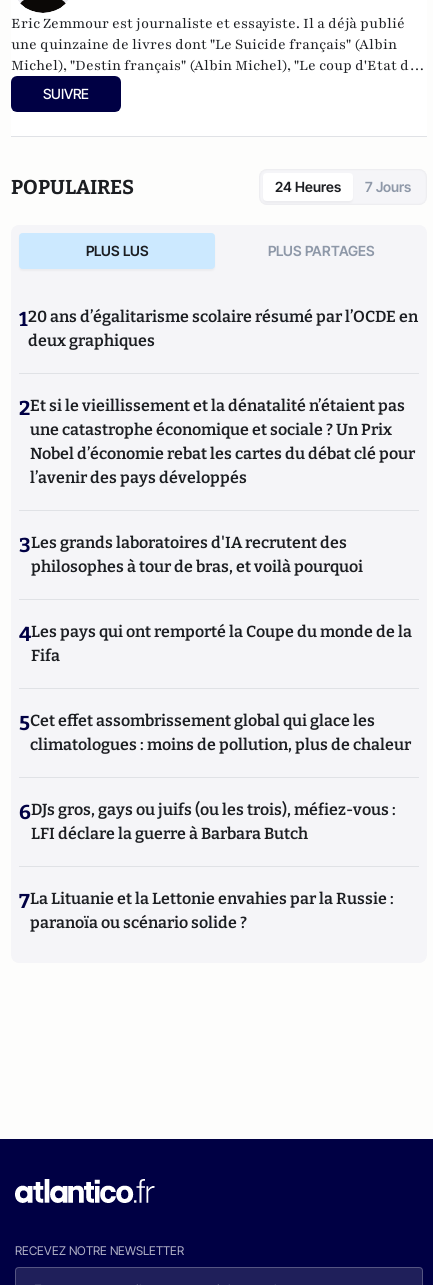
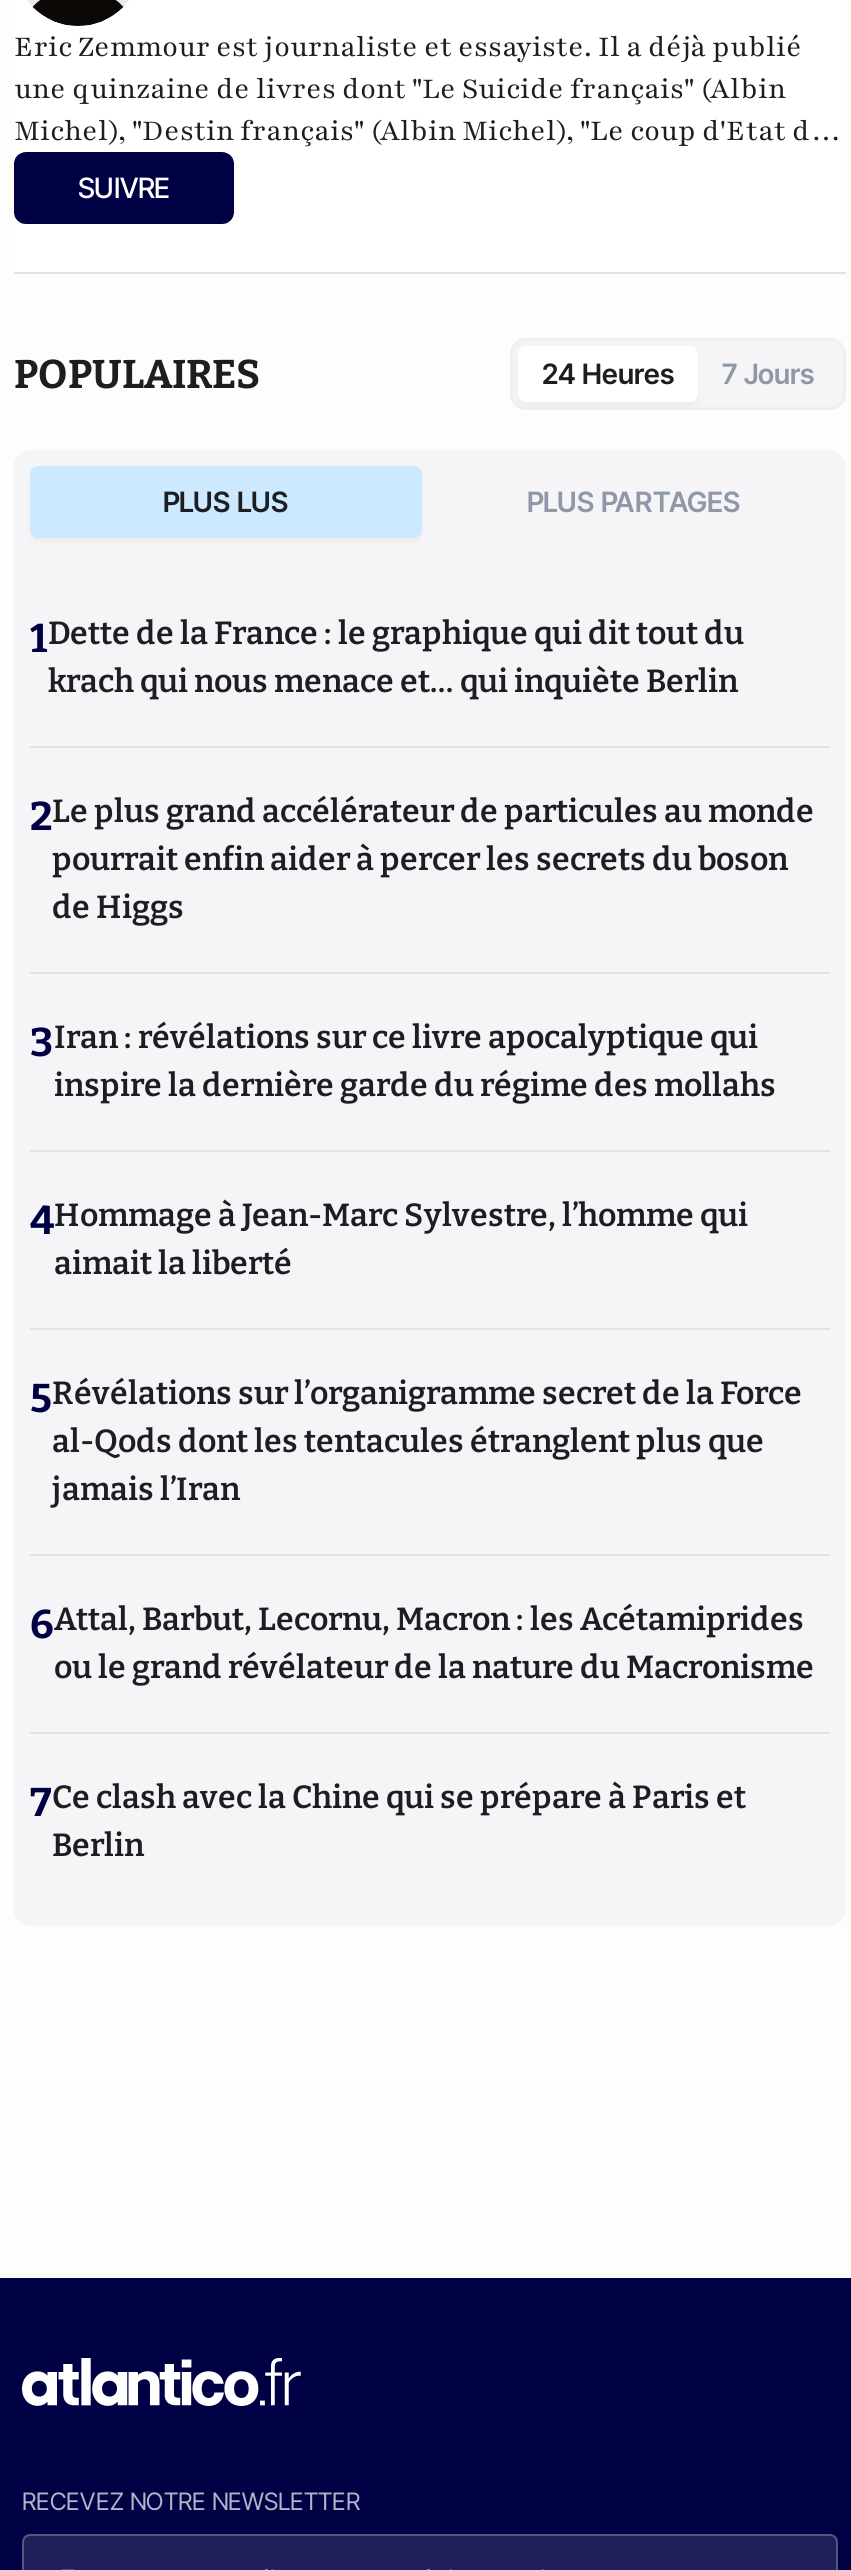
[19,307,418,350] 120 ans d’égalitarisme scolaire résumé par l’OCDE en | deux graphiques -> [30,614,744,700] 1Dette de la France : le graphique qui dit tout du | krach qui nous menace et… qui inquiète Berlin
[19,396,415,487] 2Et si le vieillissement et la dénatalité n’étaient pas | une catastrophe économique et sociale ? Un Prix | Nobel d’économie rebat les cartes du débat clé pour | l’avenir des pays développés -> [30,792,814,926] 2Le plus grand accélérateur de particules au monde | pourrait enfin aider à percer les secrets du boson | de Higgs
[19,533,363,576] 3Les grands laboratoires d'IA recrutent des | philosophes à tour de bras, et voilà pourquoi -> [30,1018,776,1104] 3Iran : révélations sur ce livre apocalyptique qui | inspire la dernière garde du régime des mollahs
[19,622,412,665] 4Les pays qui ont remporté la Coupe du monde de la | Fifa -> [30,1196,748,1282] 4Hommage à Jean-Marc Sylvestre, l’homme qui | aimait la liberté
[19,711,411,754] 5Cet effet assombrissement global qui glace les | climatologues : moins de pollution, plus de chaleur -> [30,1374,802,1508] 5Révélations sur l’organigramme secret de la Force | al-Qods dont les tentacules étranglent plus que | jamais l’Iran
[19,800,396,843] 6DJs gros, gays ou juifs (ou les trois), méfiez-vous : | LFI déclare la guerre à Barbara Butch -> [30,1600,814,1686] 6Attal, Barbut, Lecornu, Macron : les Acétamiprides | ou le grand révélateur de la nature du Macronisme
[19,889,394,932] 7La Lituanie et la Lettonie envahies par la Russie : | paranoïa ou scénario solide ? -> [30,1778,746,1864] 7Ce clash avec la Chine qui se prépare à Paris et | Berlin

